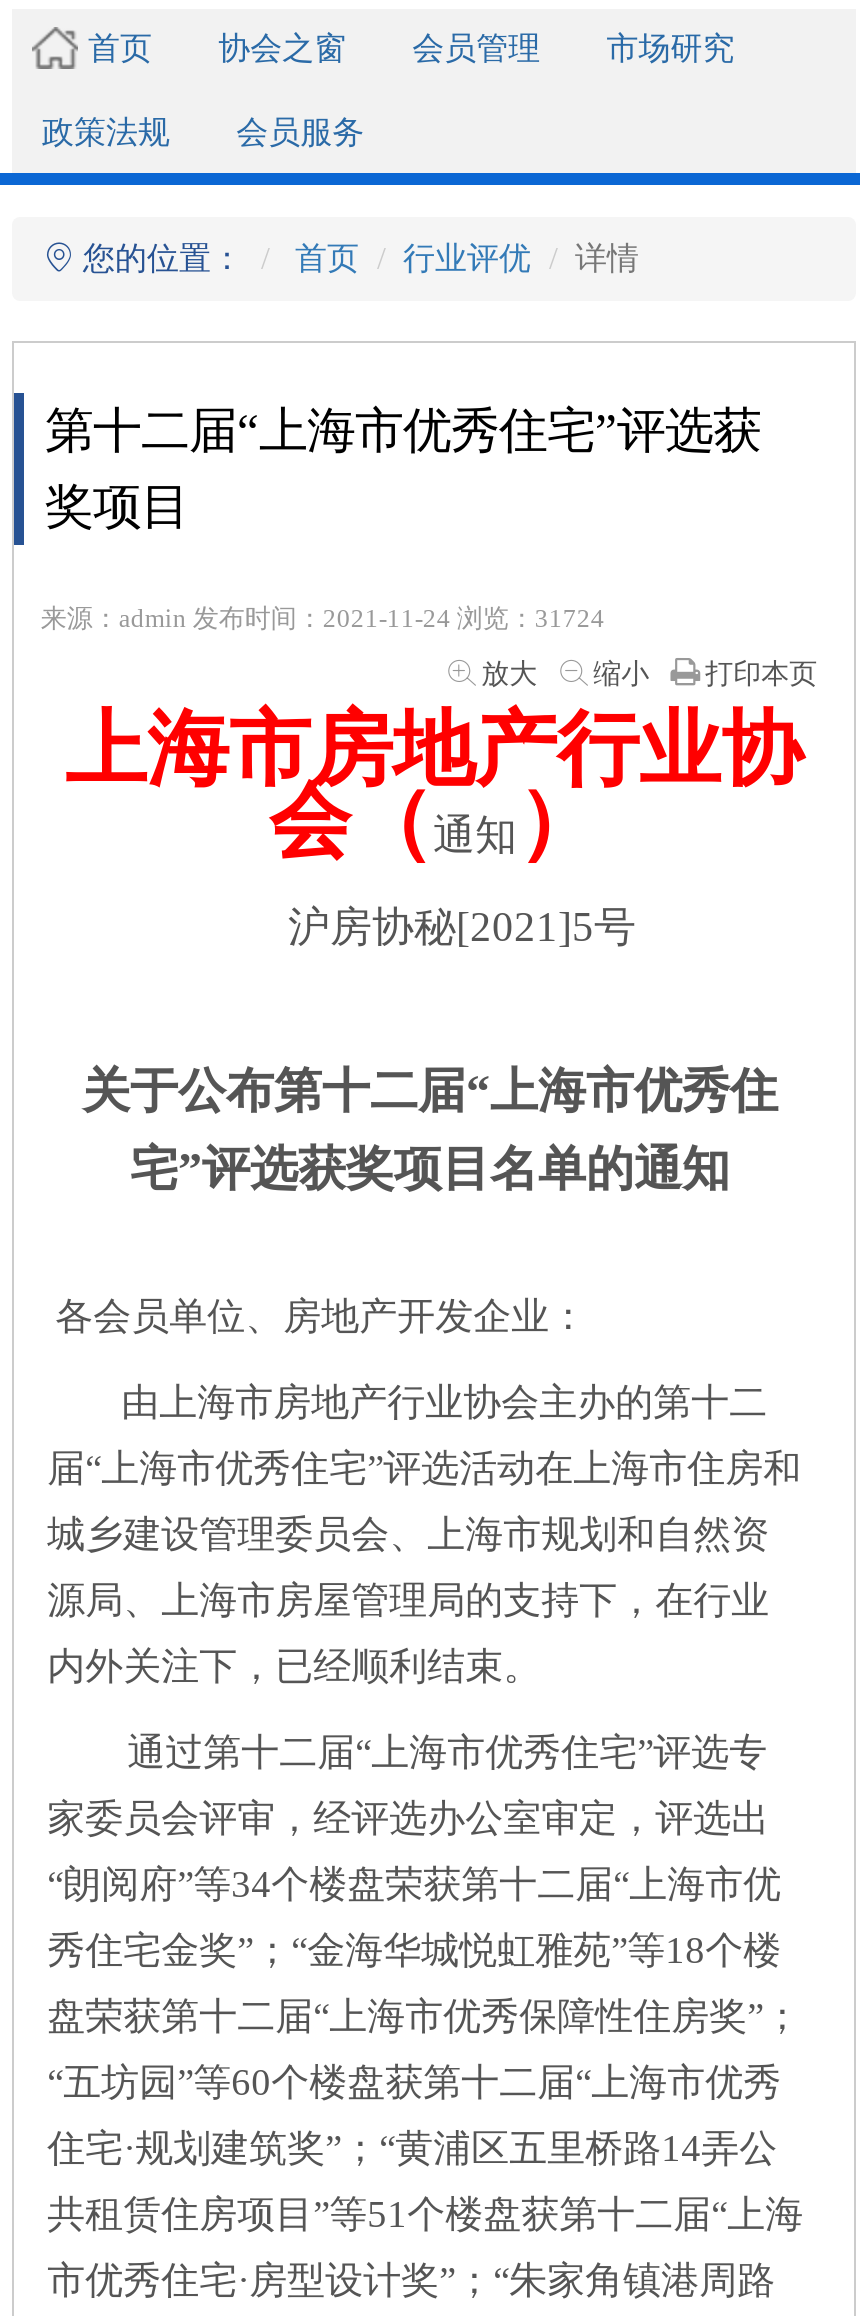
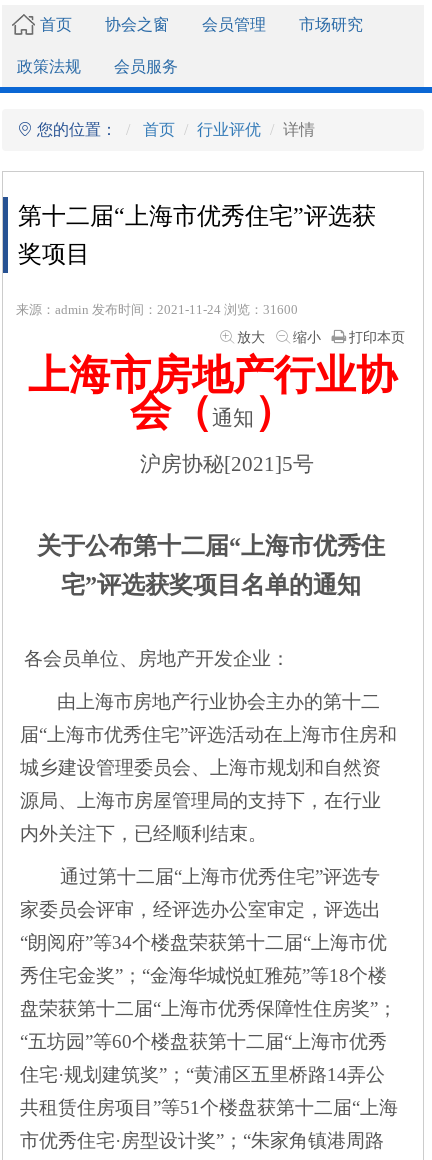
[41,603,605,633] 来源：admin 发布时间：2021-11-24 浏览：31724 -> [16,302,298,317] 来源：admin 发布时间：2021-11-24 浏览：31600

